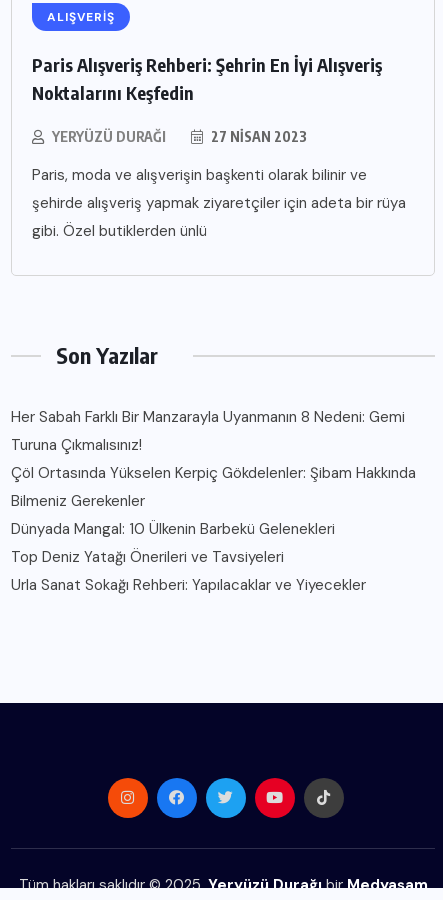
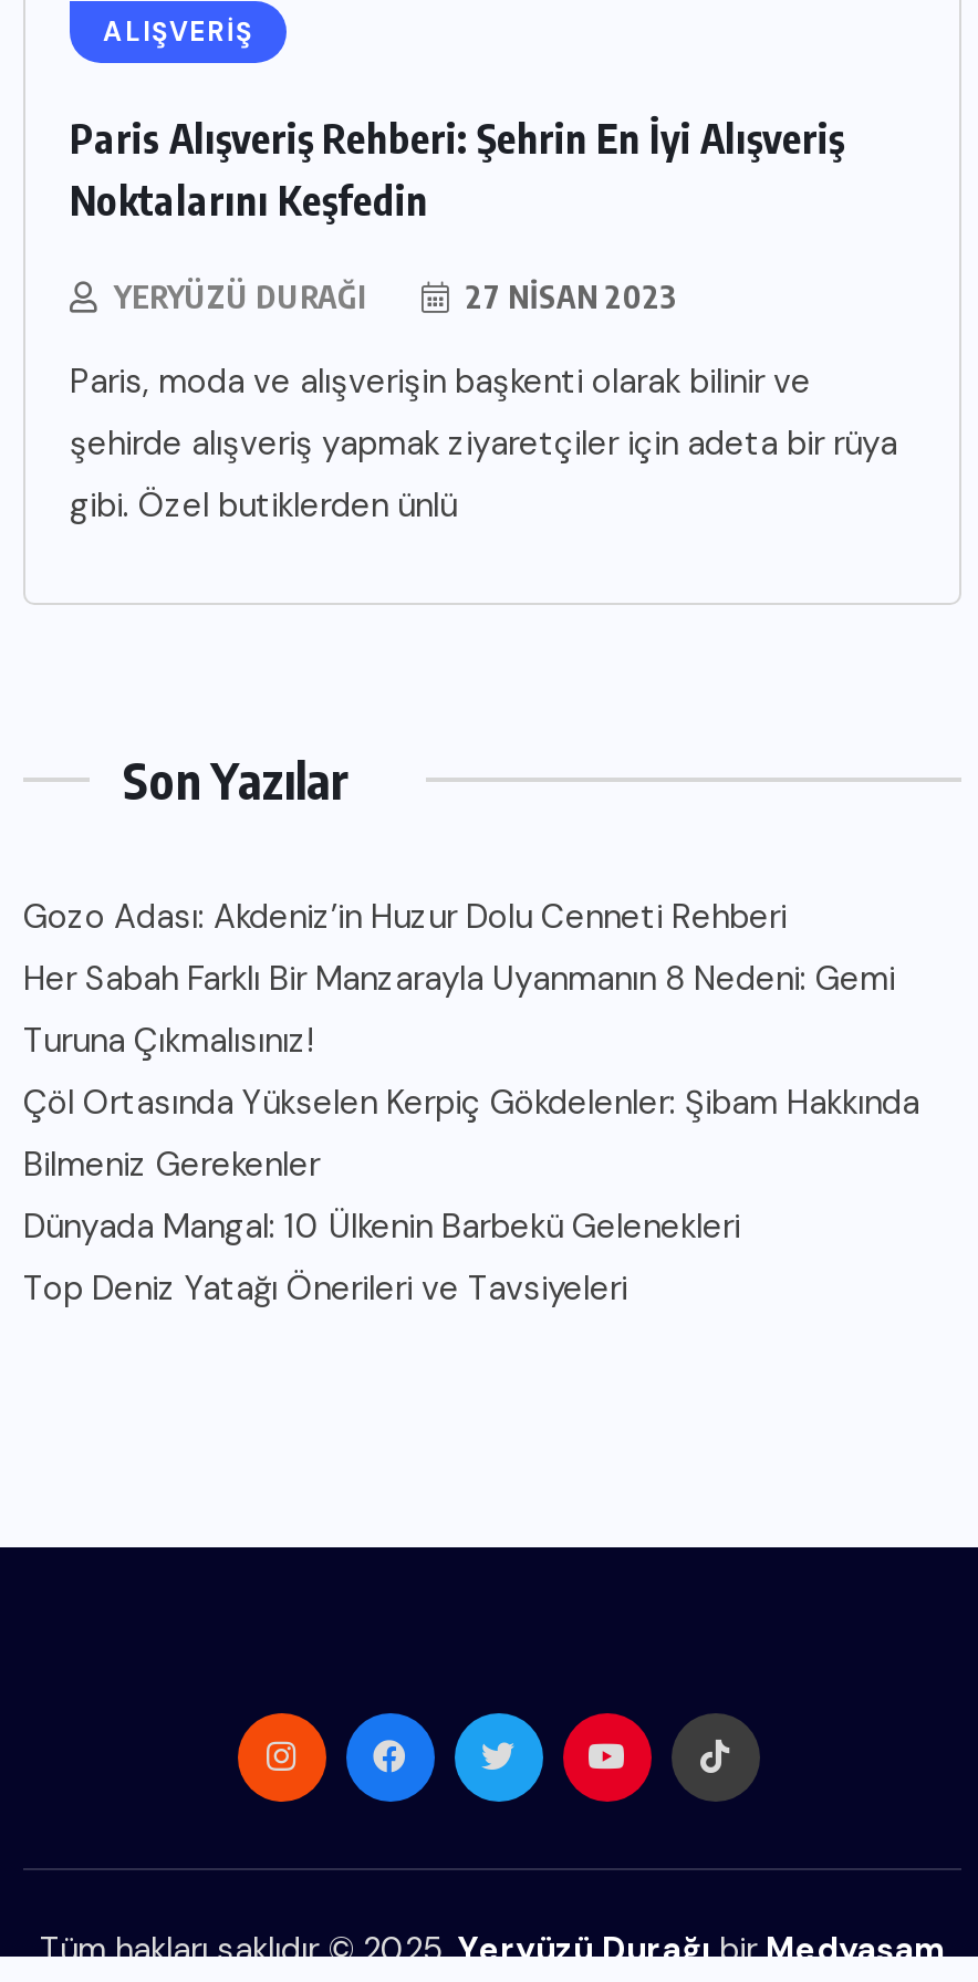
none -> [23,894,787,938] Gozo Adası: Akdeniz’in Huzur Dolu Cenneti Rehberi
moved [11,407,416,567] -> [23,956,919,1310]: Her Sabah Farklı Bir Manzarayla Uyanmanın 8 Nedeni: Gemi | Turuna Çıkmalısınız! | Çöl Ortasında Yükselen Kerpiç Gökdelenler: Şibam Hakkında | Bilmeniz Gerekenler | Dünyada Mangal: 10 Ülkenin Barbekü Gelenekleri | Top Deniz Yatağı Önerileri ve Tavsiyeleri
[11,575,366,595] Urla Sanat Sokağı Rehberi: Yapılacaklar ve Yiyecekler -> none

